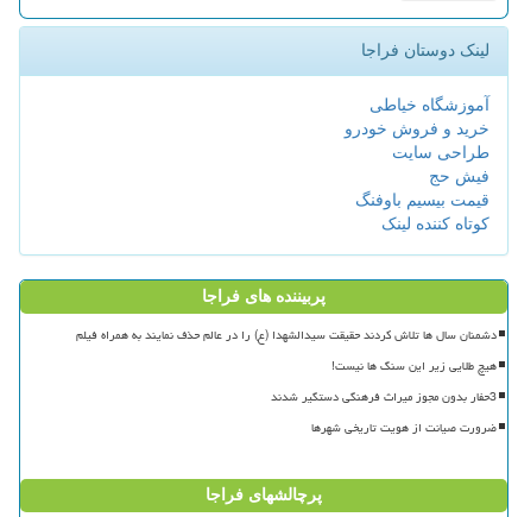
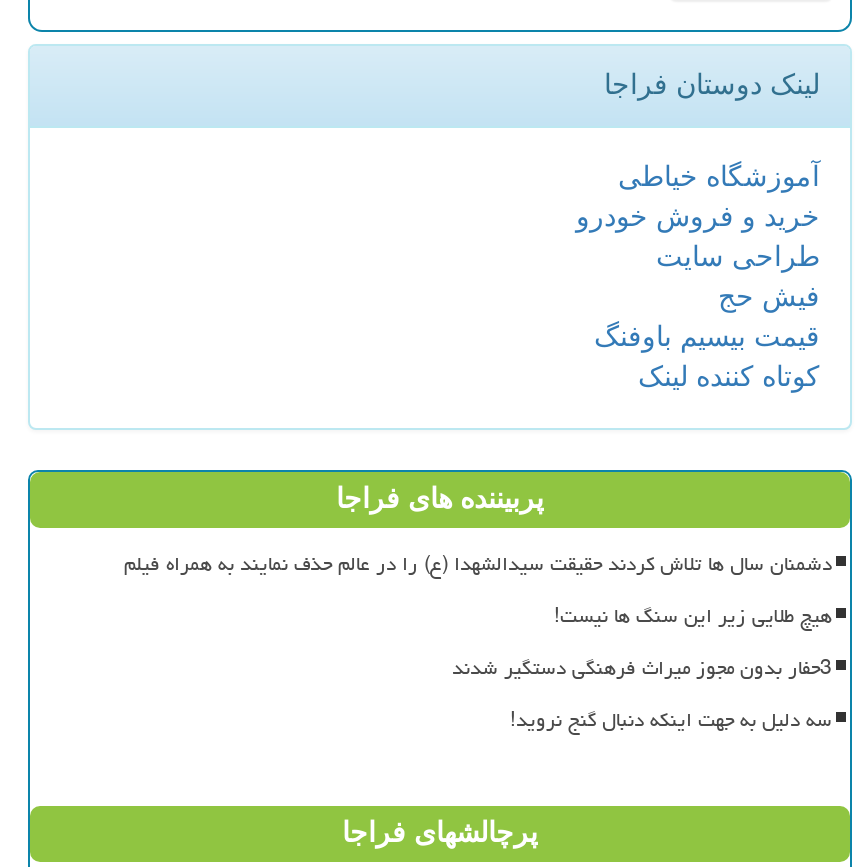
[311,416,497,440] ضرورت صیانت از هویت تاریخی شهرها -> [510,700,832,740] سه دلیل به جهت اینکه دنبال گنج نروید!

